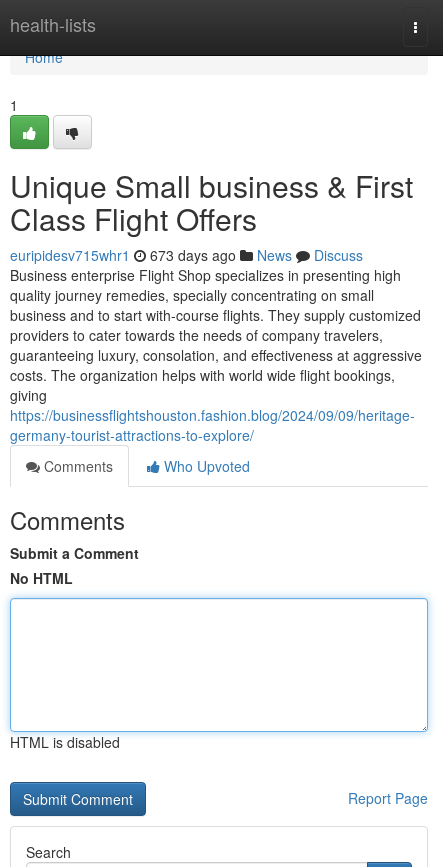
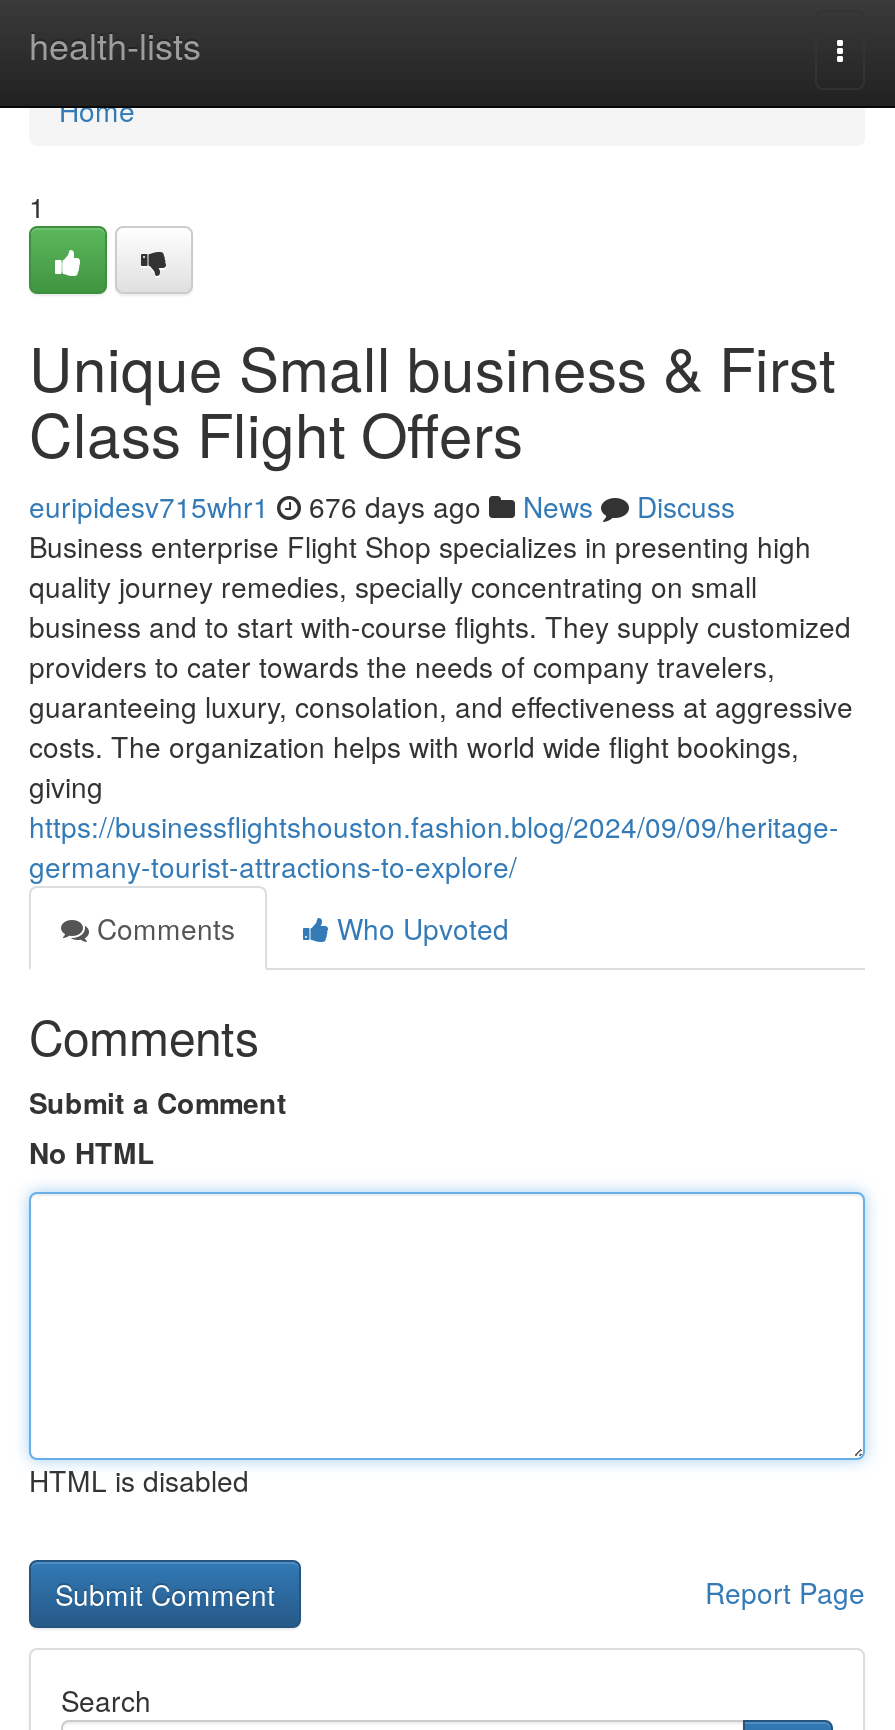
[10,245,363,265] euripidesv715whr1 673 days ago News Discuss -> [29,486,735,526] euripidesv715whr1 676 days ago News Discuss

